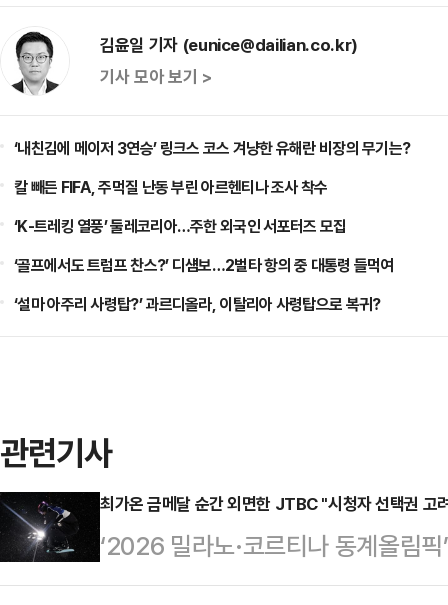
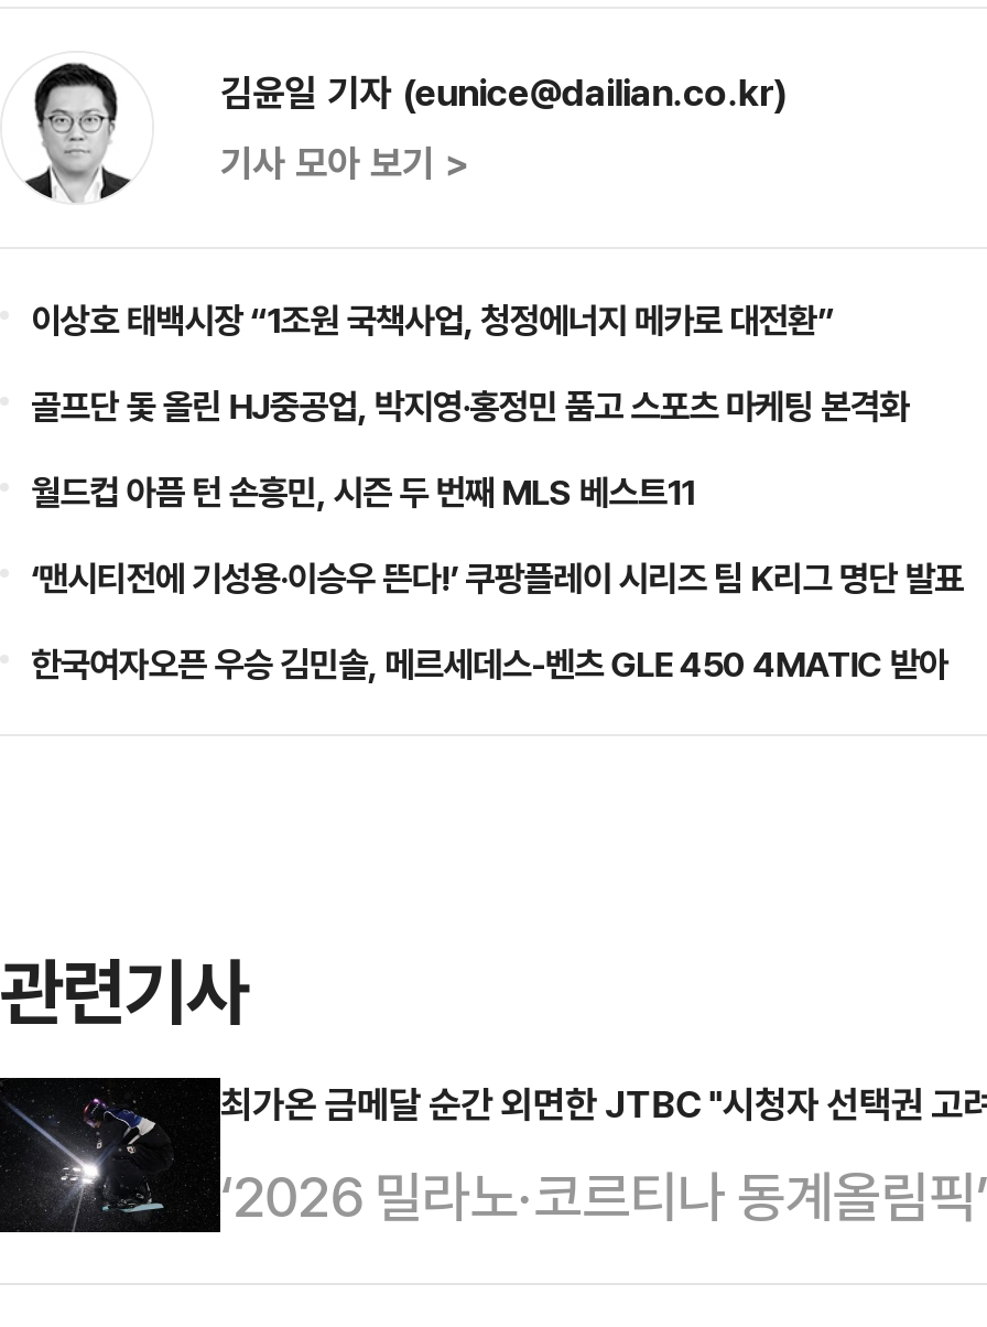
[14,137,410,159] ‘내친김에 메이저 3연승’ 링크스 코스 겨냥한 유해란 비장의 무기는? -> [31,295,833,344] 이상호 태백시장 “1조원 국책사업, 청정에너지 메카로 대전환”
[14,176,328,198] 칼 빼든 FIFA, 주먹질 난동 부린 아르헨티나 조사 착수 -> [31,381,909,430] 골프단 돛 올린 HJ중공업, 박지영·홍정민 품고 스포츠 마케팅 본격화
[14,215,346,237] ‘K-트레킹 열풍’ 둘레코리아…주한 외국인 서포터즈 모집 -> [31,467,695,516] 월드컵 아픔 턴 손흥민, 시즌 두 번째 MLS 베스트11
[14,254,394,276] ‘골프에서도 트럼프 찬스?’ 디섐보…2벌타 항의 중 대통령 들먹여 -> [31,553,963,602] ‘맨시티전에 기성용·이승우 뜬다!’ 쿠팡플레이 시리즈 팀 K리그 명단 발표
[14,293,380,315] ‘설마 아주리 사령탑?’ 과르디올라, 이탈리아 사령탑으로 복귀? -> [31,639,948,688] 한국여자오픈 우승 김민솔, 메르세데스-벤츠 GLE 450 4MATIC 받아

